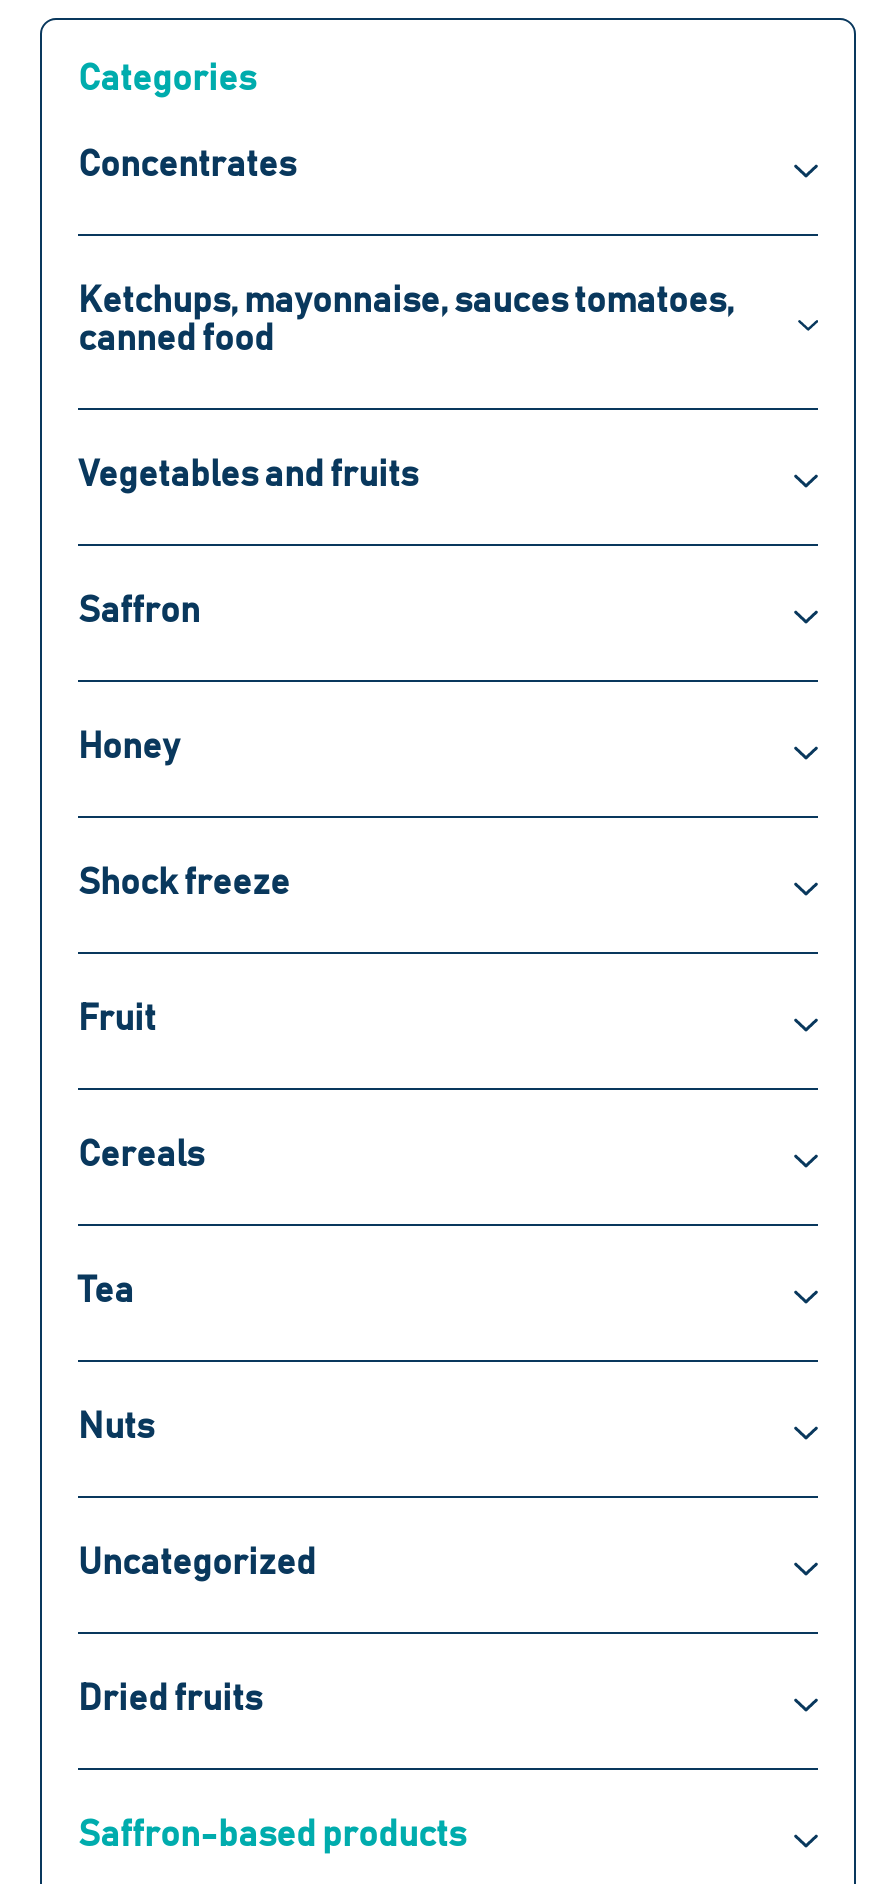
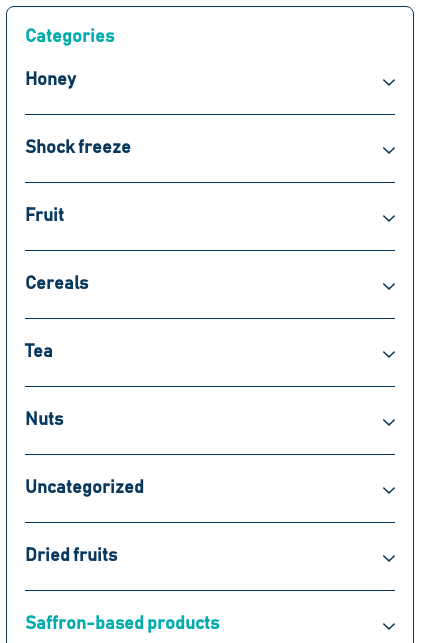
[78,148,296,184] Concentrates -> none
[78,284,734,358] Ketchups, mayonnaise, sauces tomatoes, | canned food -> none
[78,458,418,494] Vegetables and fruits -> none
[78,594,200,630] Saffron -> none

